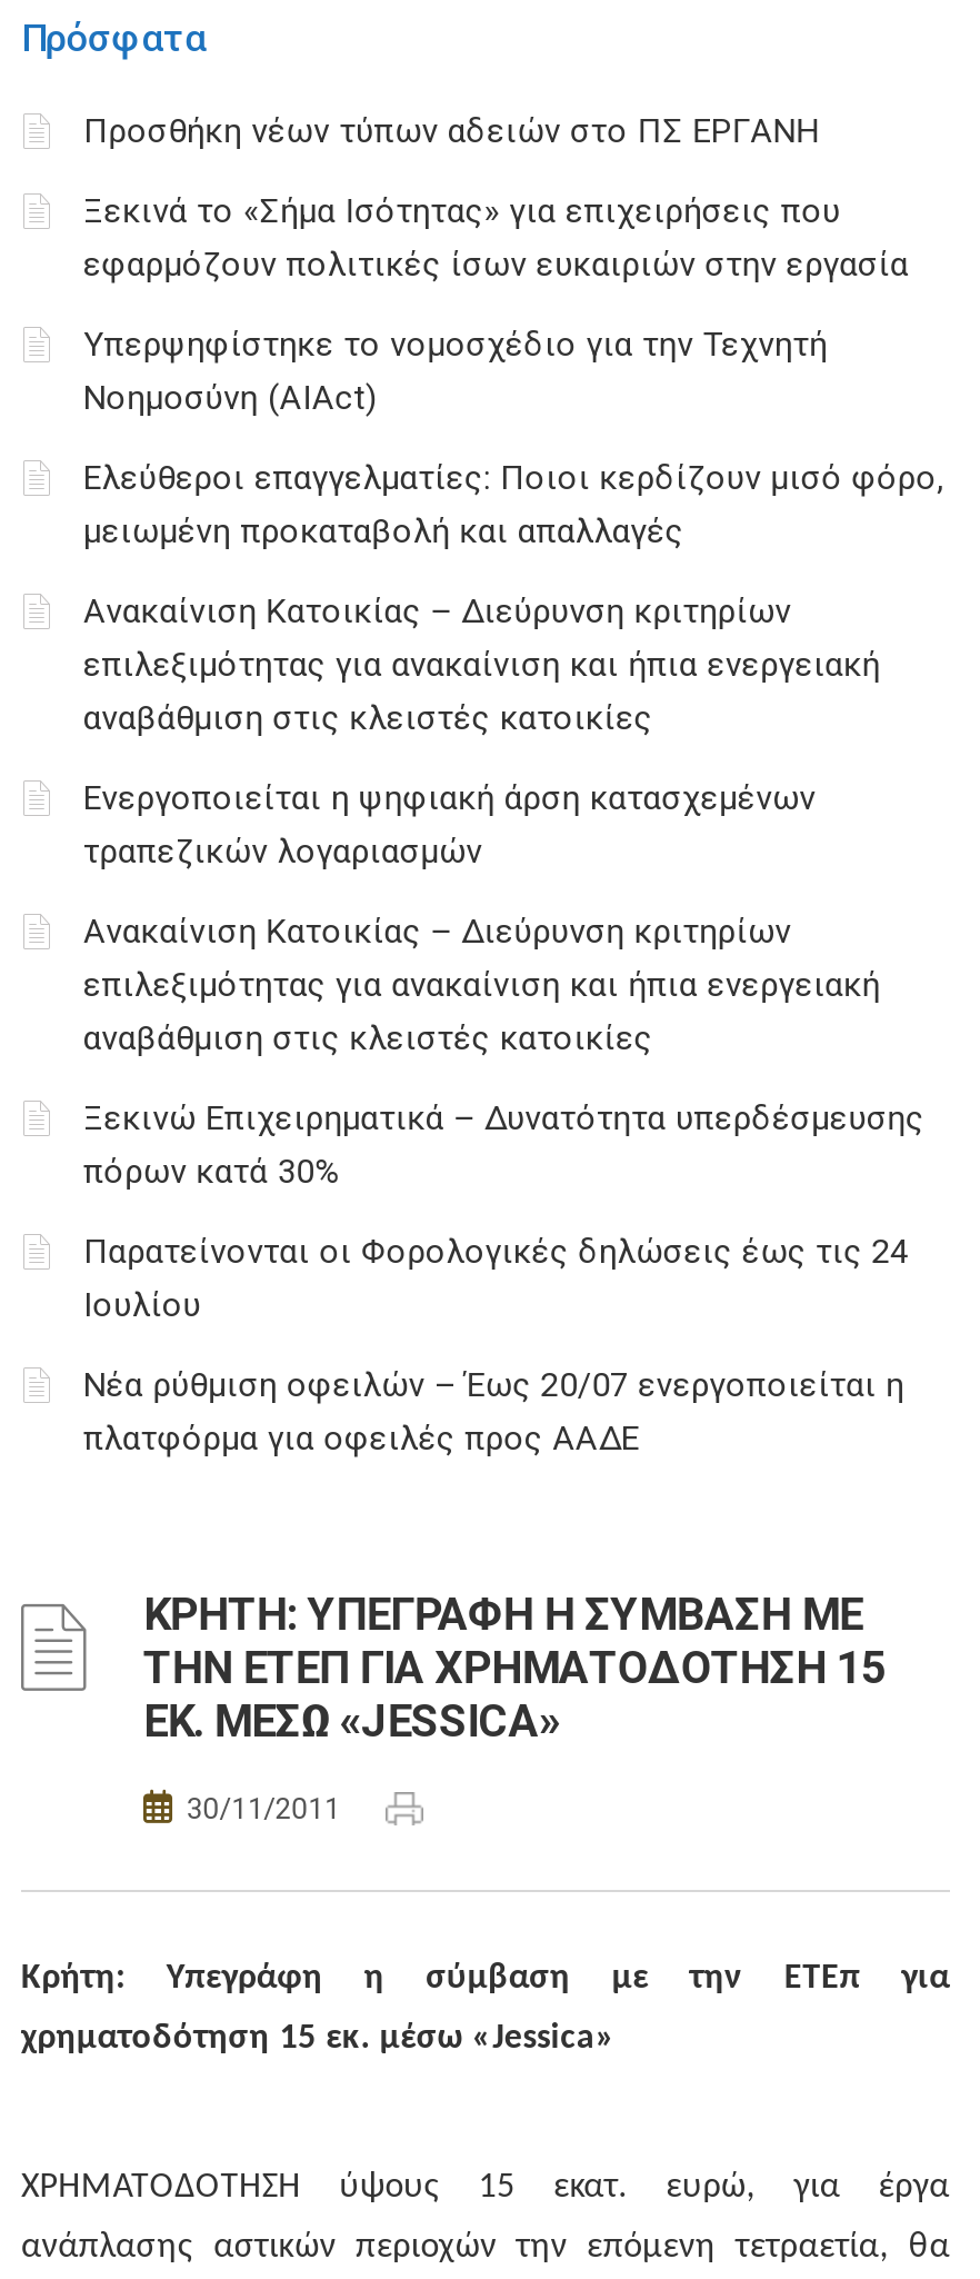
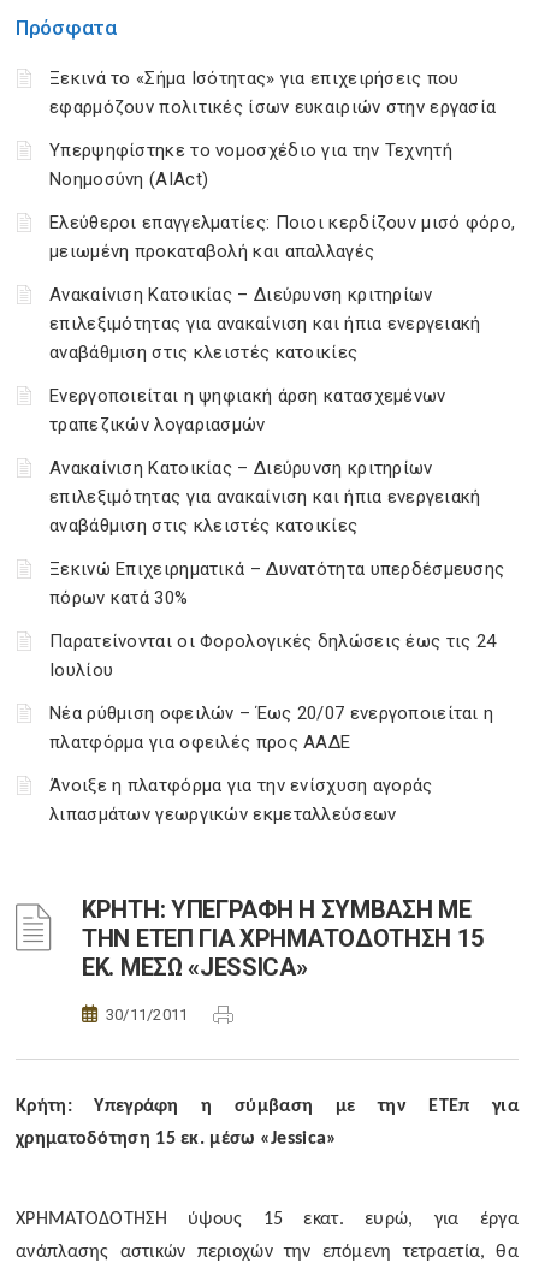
[83,111,819,151] Προσθήκη νέων τύπων αδειών στο ΠΣ ΕΡΓΑΝΗ -> none
moved [83,191,944,1459] -> [49,67,515,753]: Ξεκινά το «Σήμα Ισότητας» για επιχειρήσεις που | εφαρμόζουν πολιτικές ίσων ευκαιριών στην εργασία | Υπερψηφίστηκε το νομοσχέδιο για την Τεχνητή | ... | Νέα ρύθμιση οφειλών – Έως 20/07 ενεργοποιείται η | πλατφόρμα για οφειλές προς ΑΑΔΕ
none -> [49,775,433,825] Άνοιξε η πλατφόρμα για την ενίσχυση αγοράς | λιπασμάτων γεωργικών εκμεταλλεύσεων

